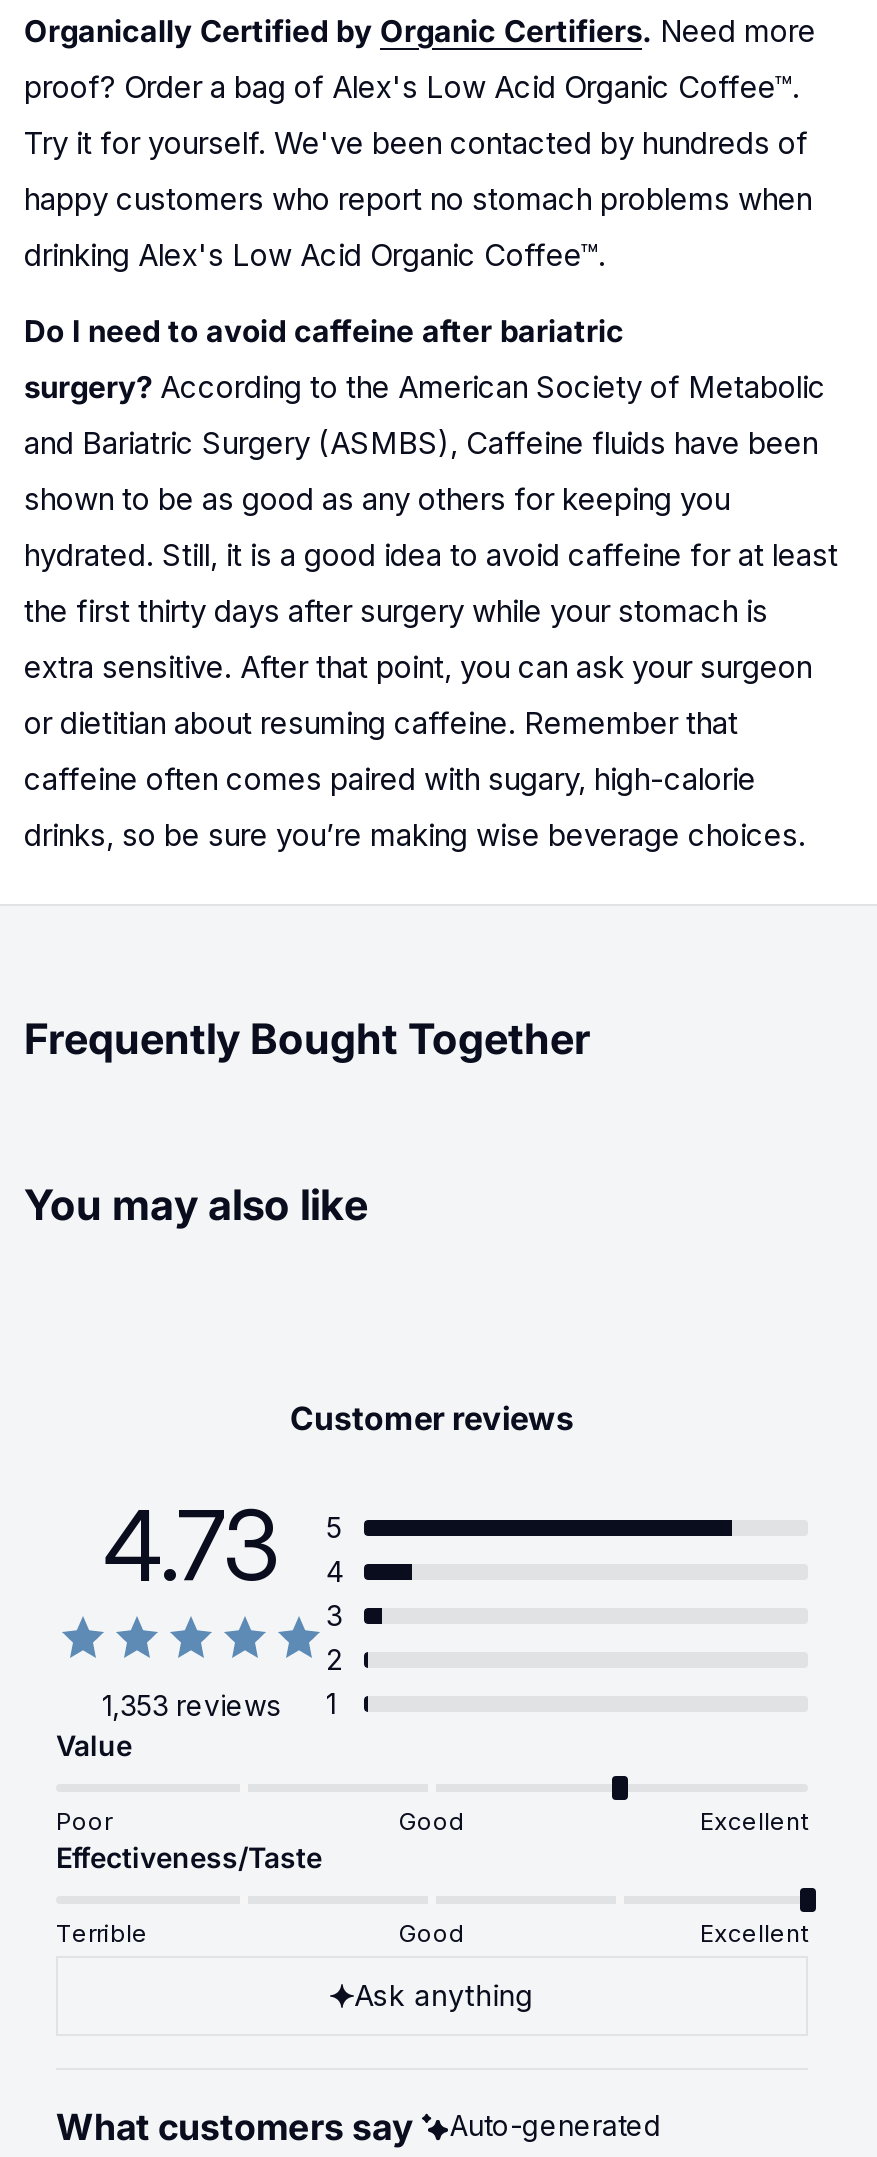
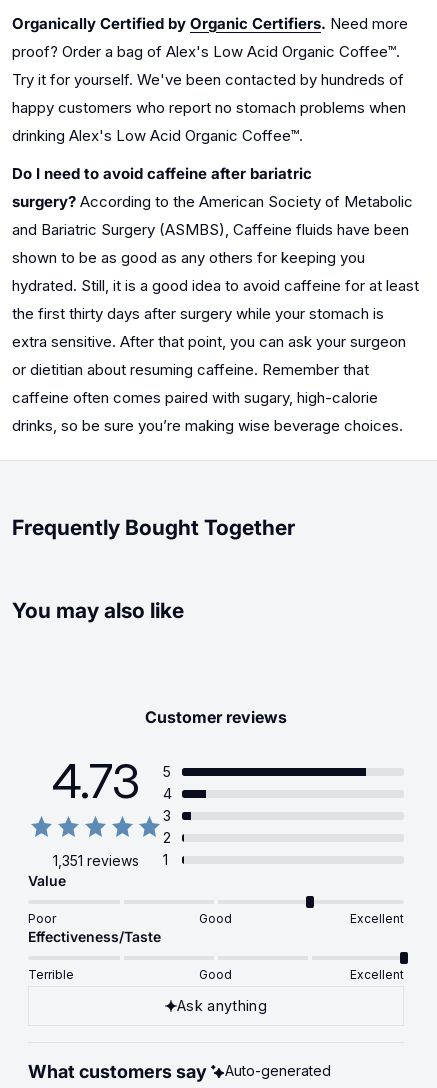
[102,1686,336,1723] 1,353 reviews 1 -> [52,851,168,869] 1,351 reviews 1

